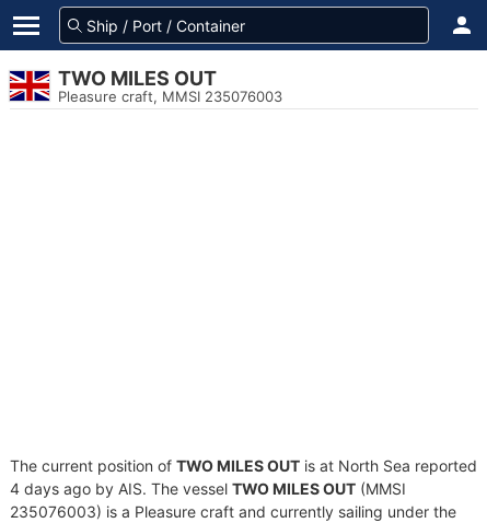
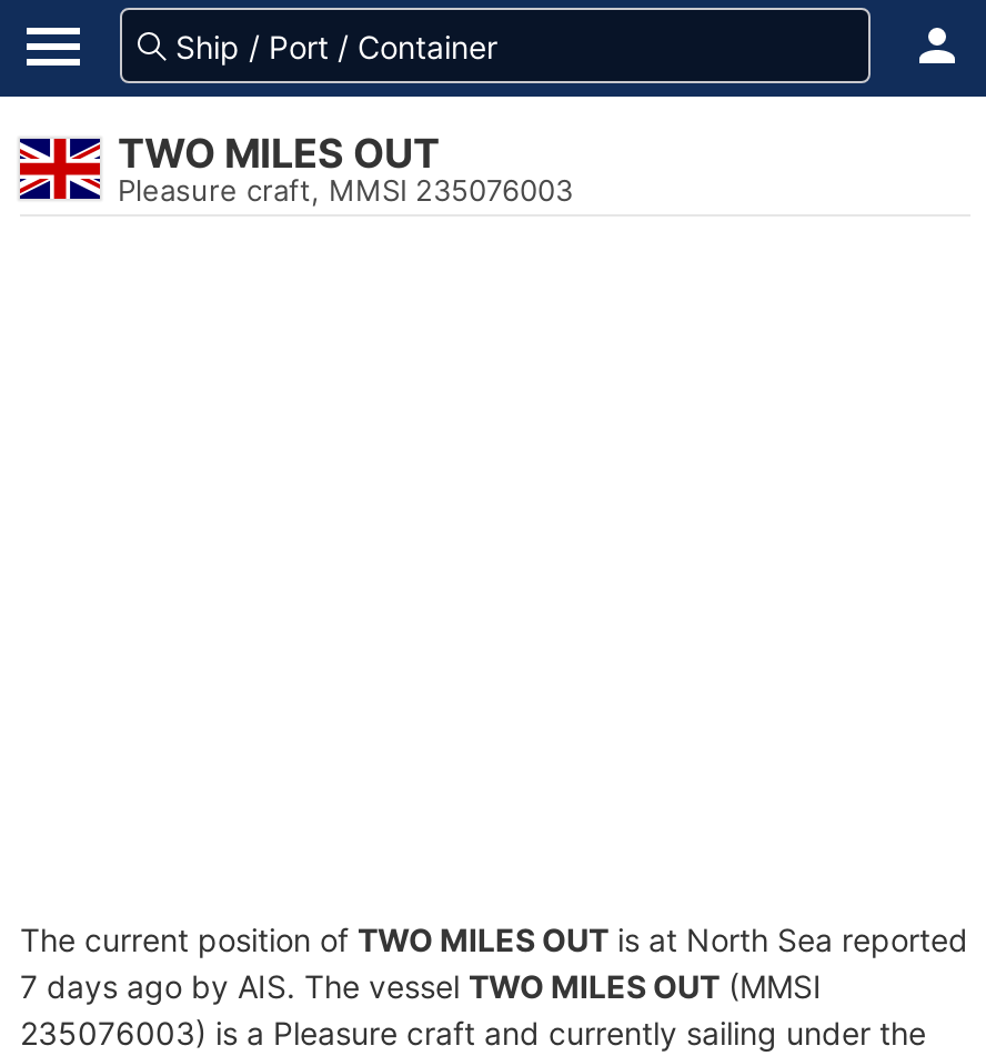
[10,479,406,498] 4 days ago by AIS. The vessel TWO MILES OUT (MMSI -> [20,967,822,1005] 7 days ago by AIS. The vessel TWO MILES OUT (MMSI

